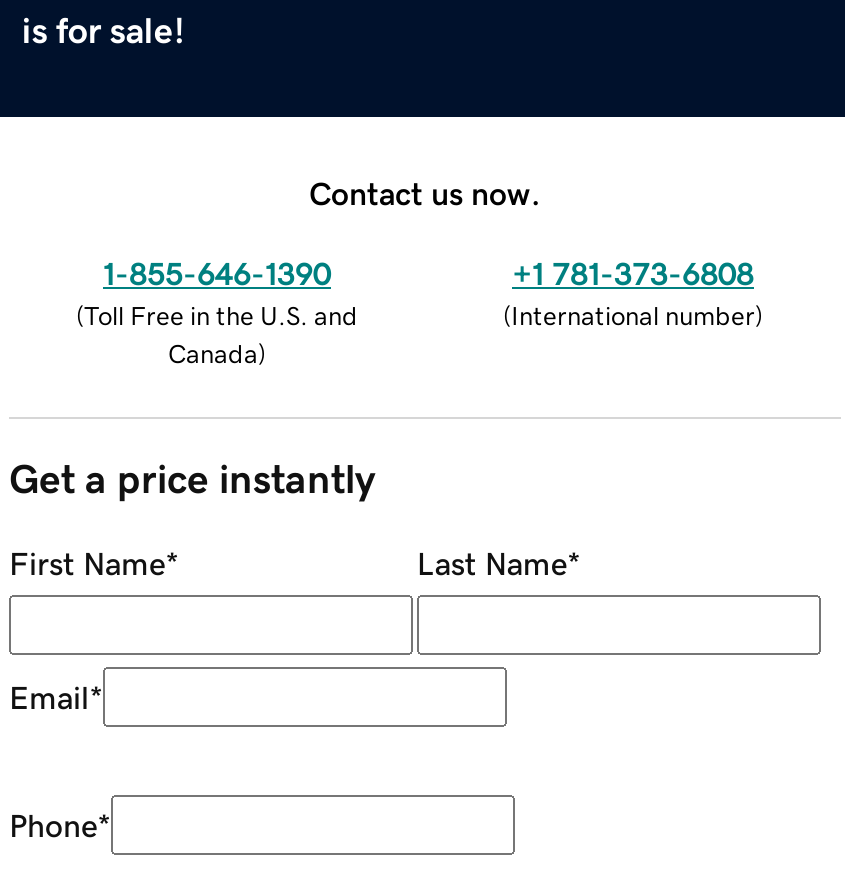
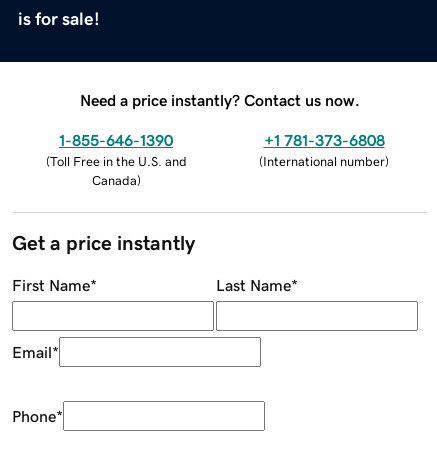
[309,176,541,208] Contact us now. -> [80,92,360,108] Need a price instantly? Contact us now.

